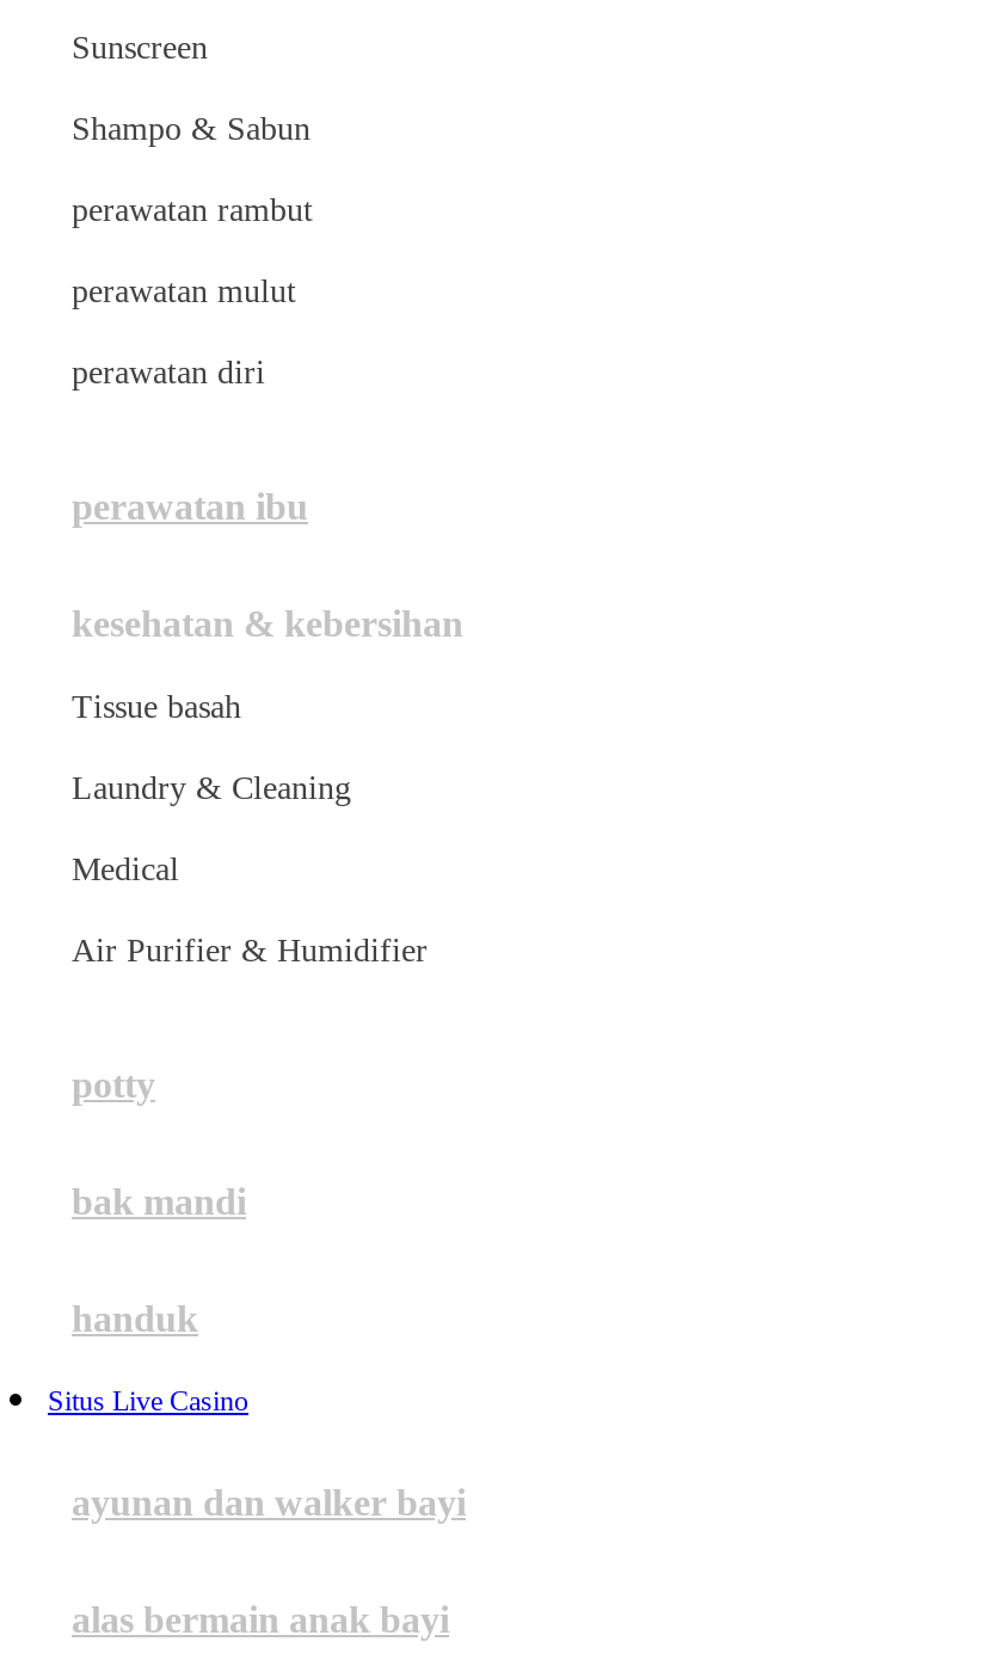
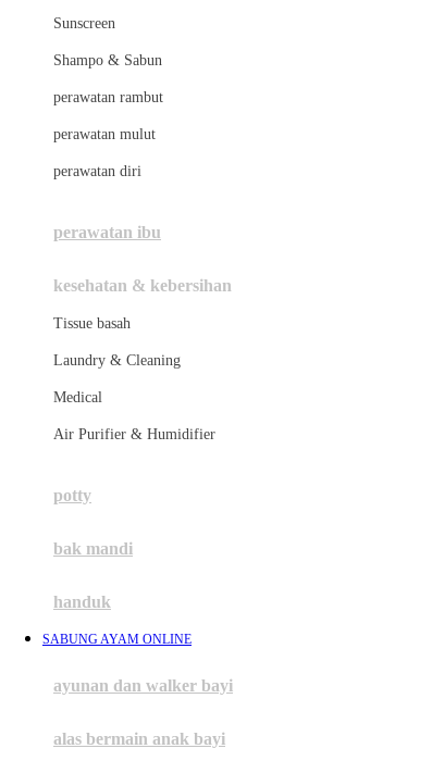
[48,1383,248,1416] Situs Live Casino -> [42,631,192,646] SABUNG AYAM ONLINE

